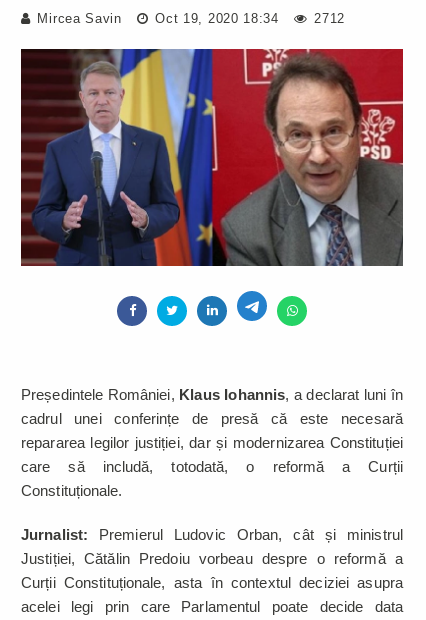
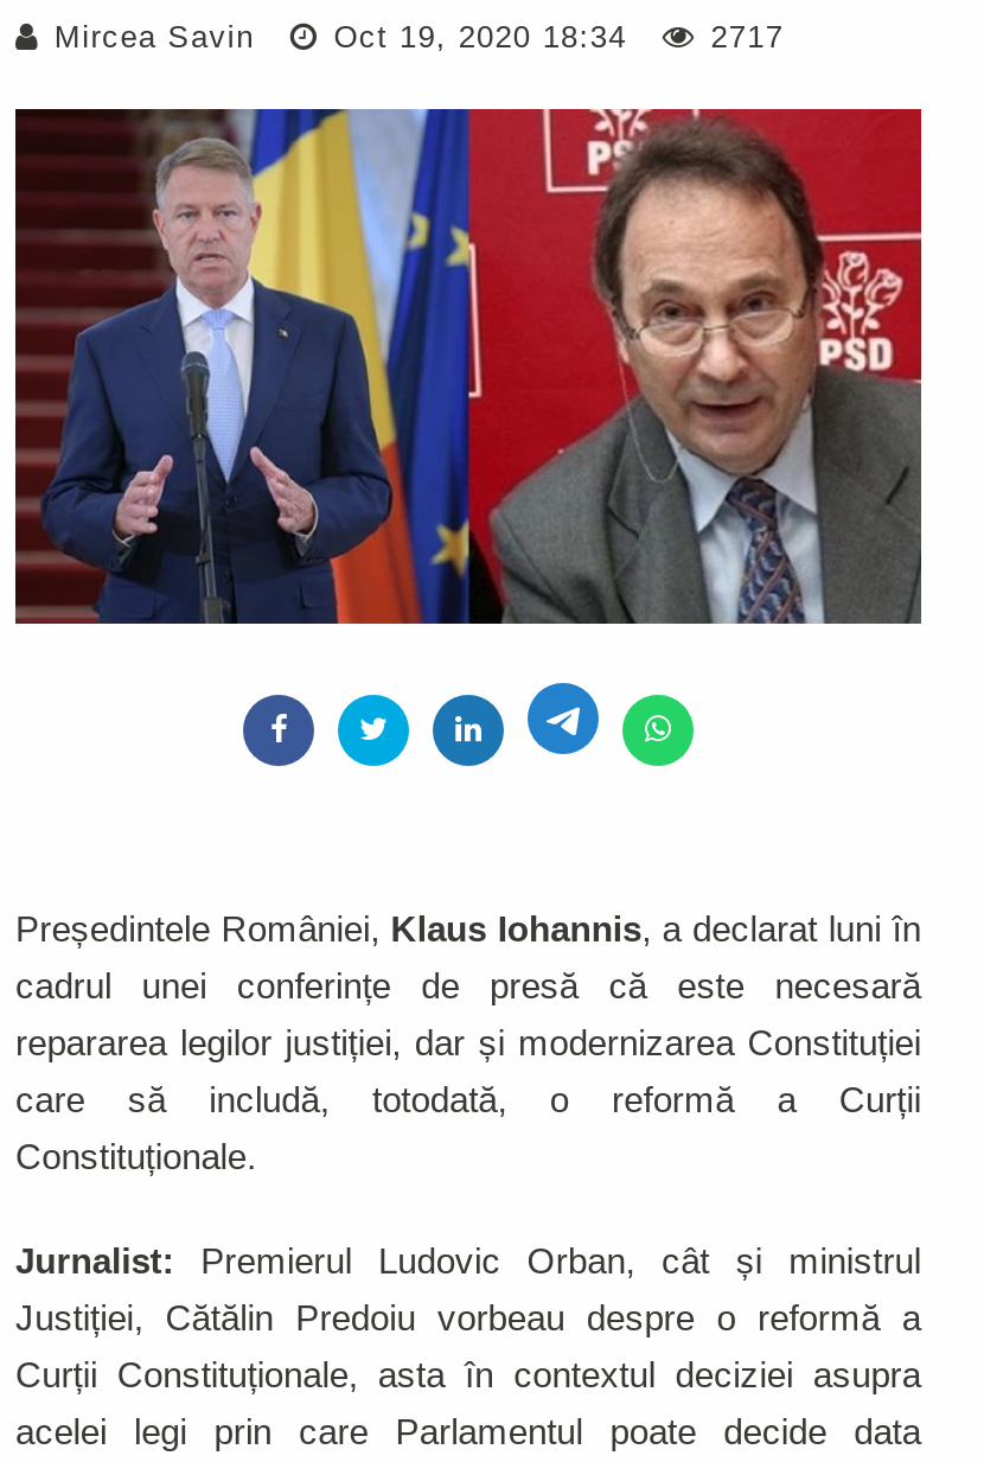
[309,11,345,26] 2712 -> [699,19,784,55] 2717

